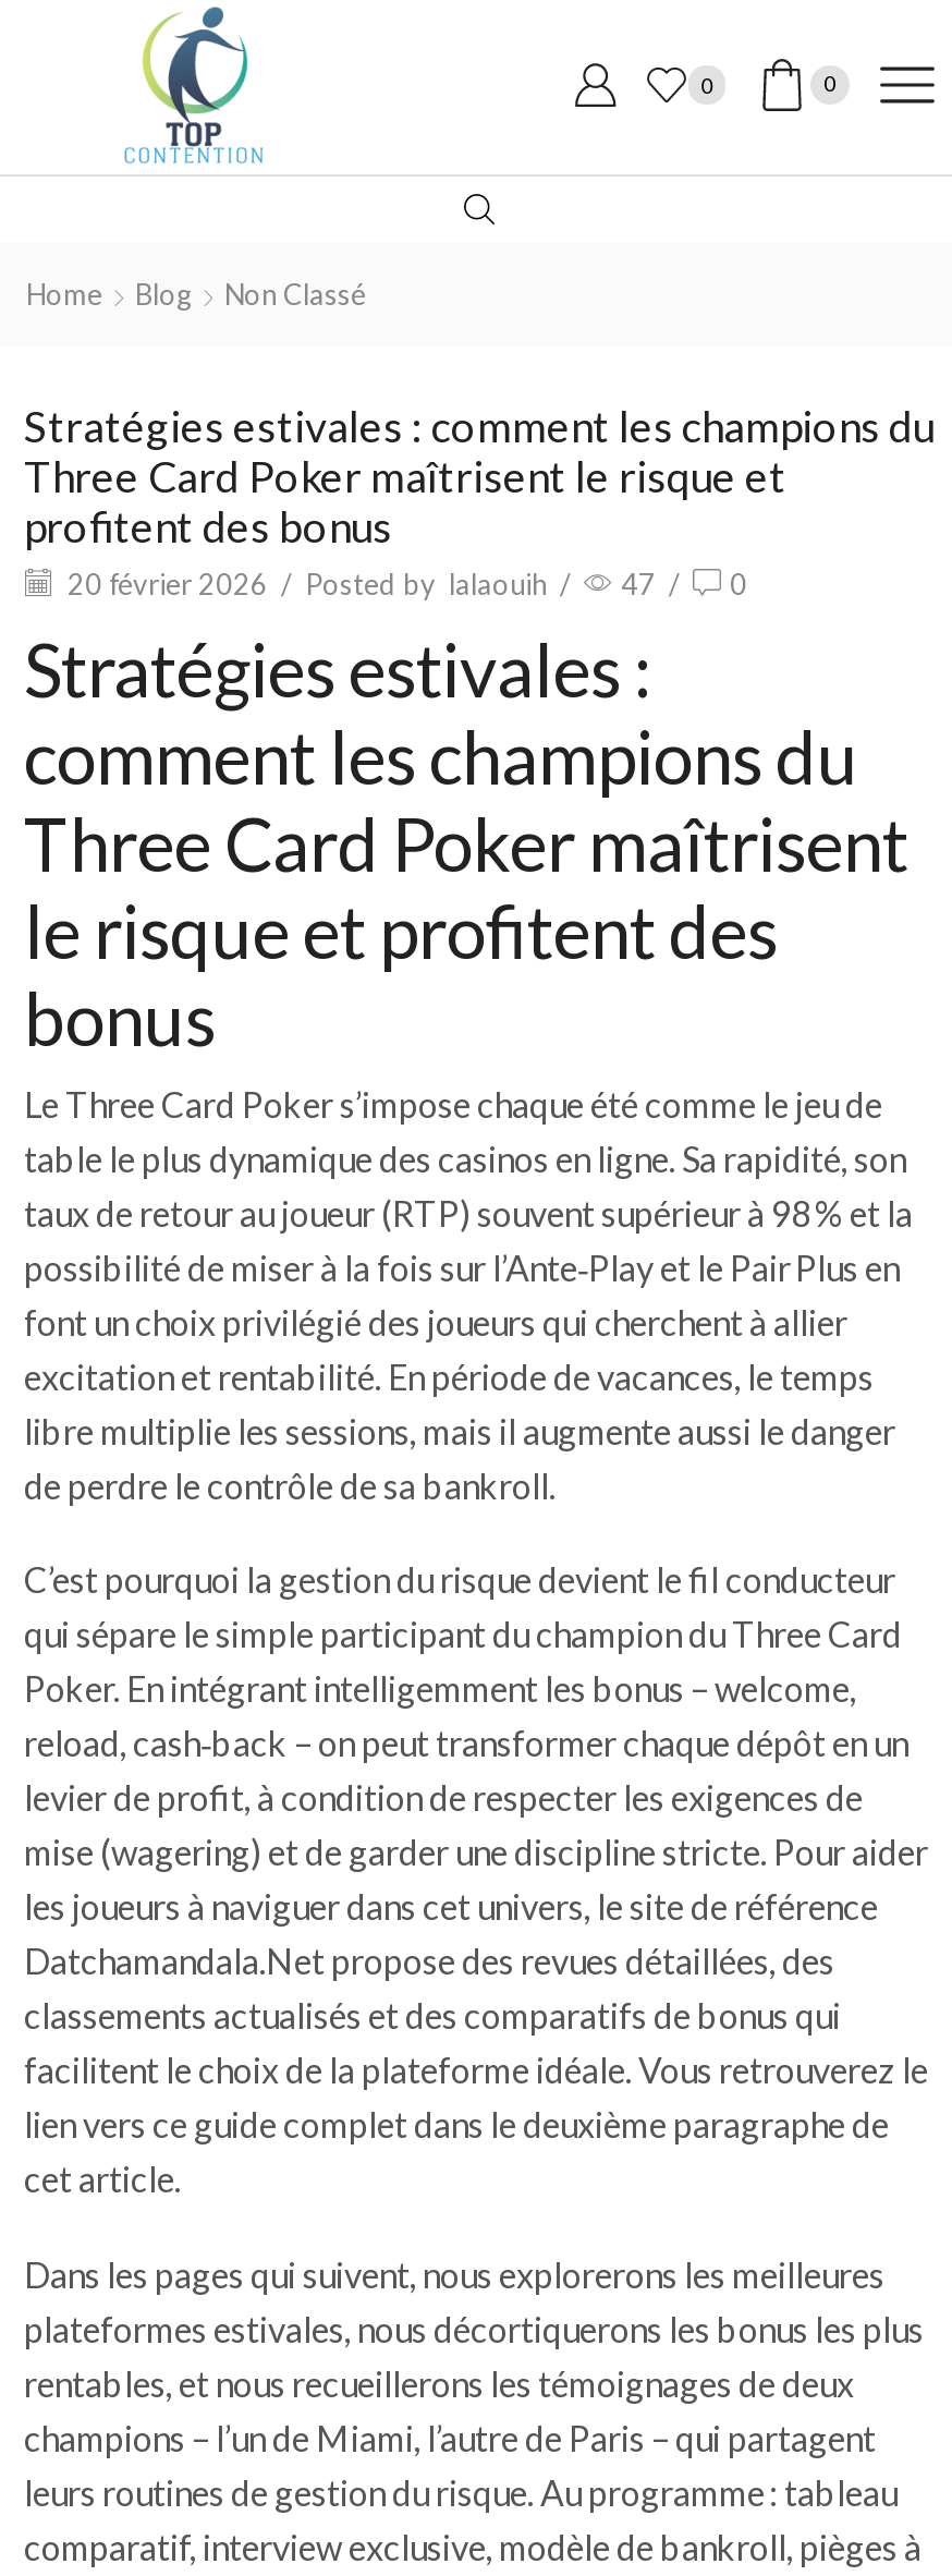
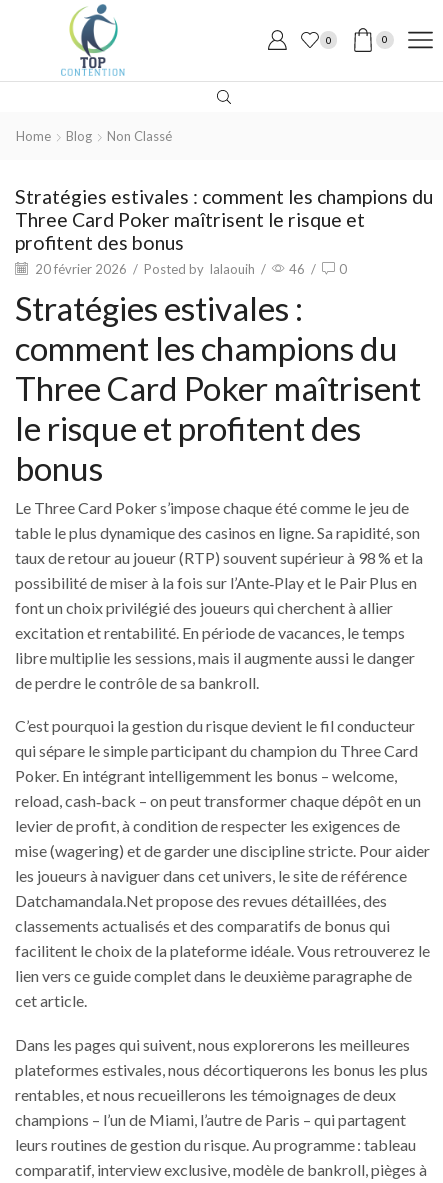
[61,566,747,601] 20 février 2026 / Posted by lalaouih / 47 / 0 -> [32,261,347,277] 20 février 2026 / Posted by lalaouih / 46 / 0

